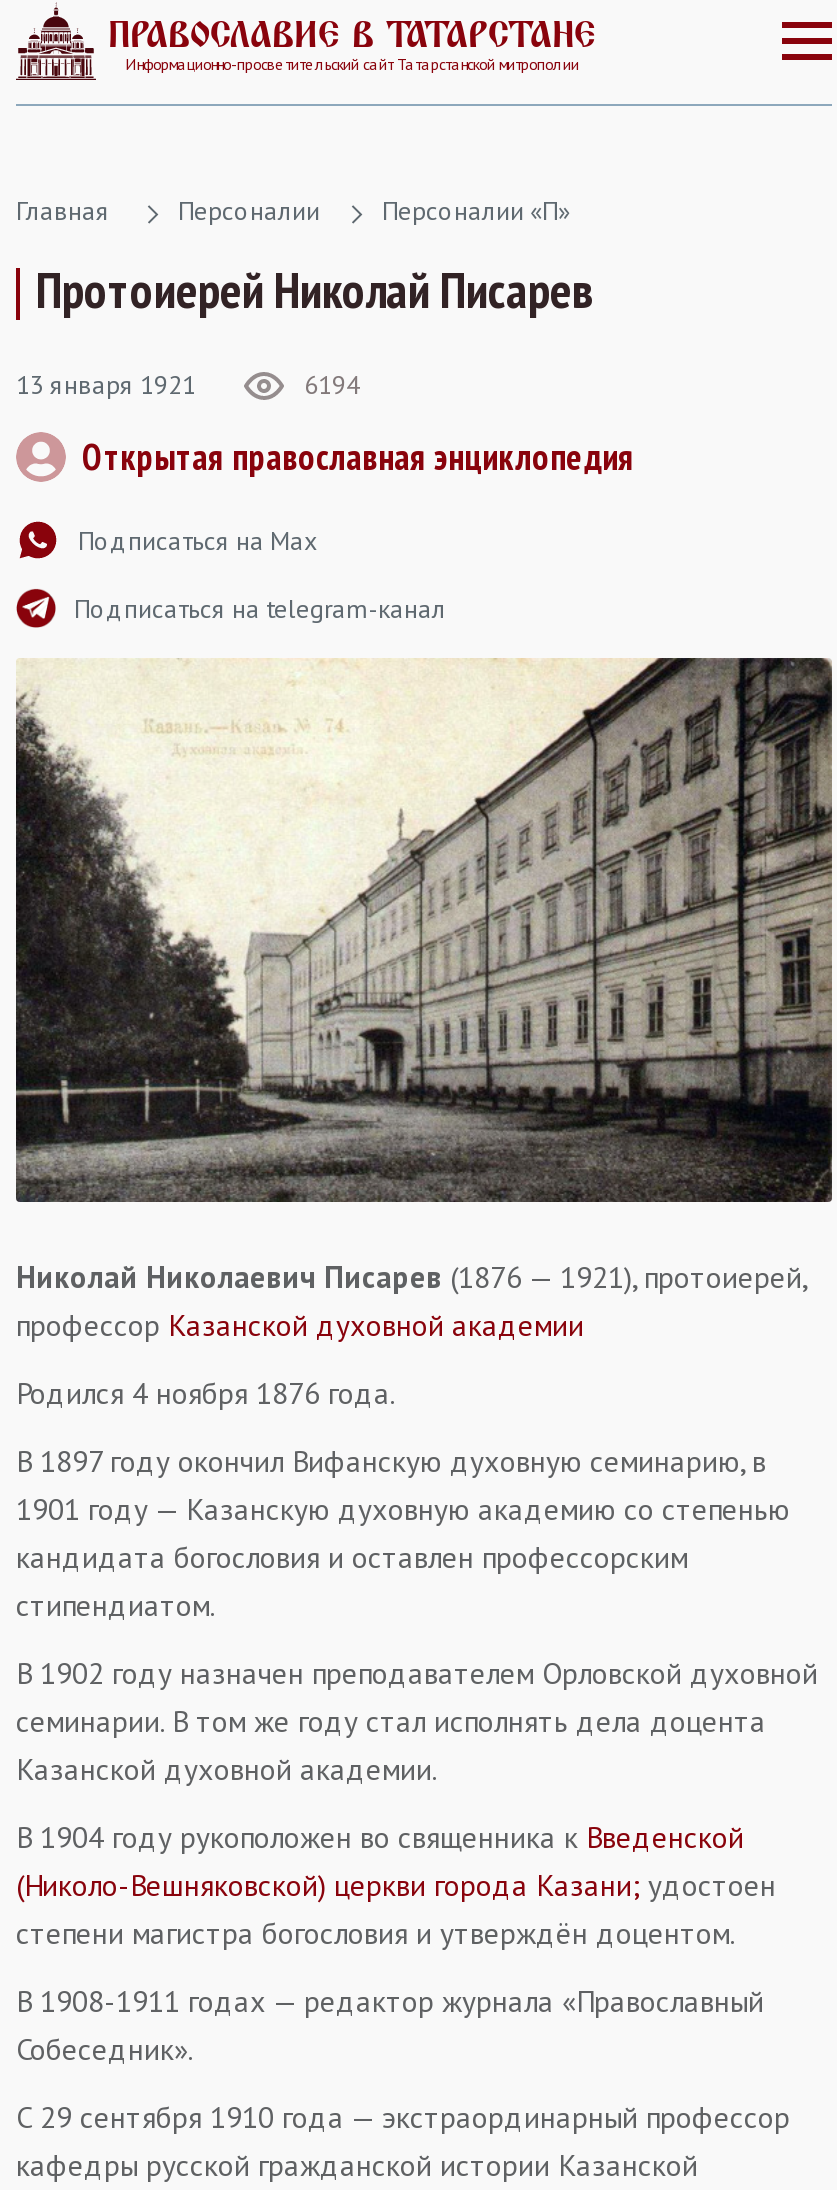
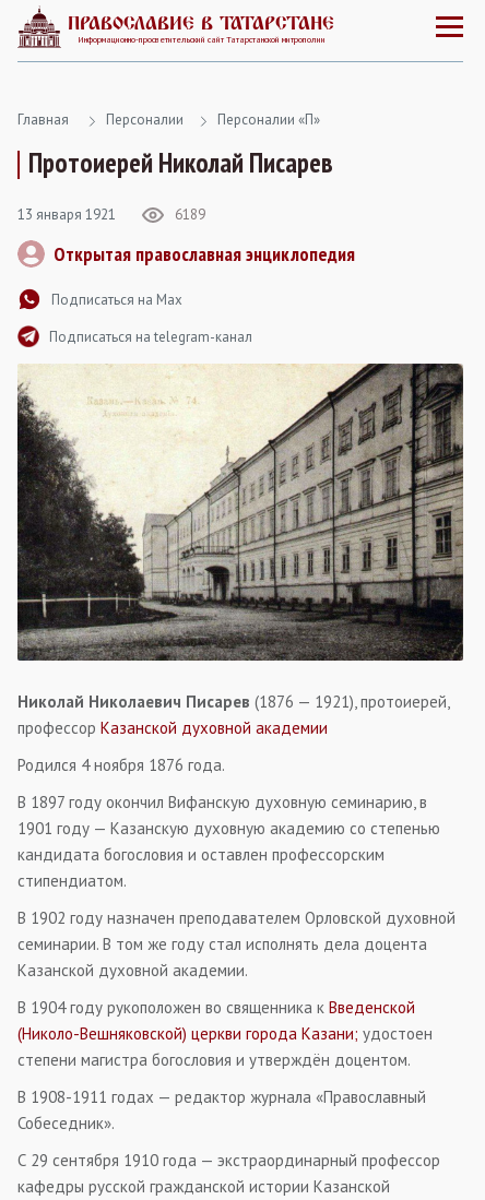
[304,368,360,402] 6194 -> [175,205,205,224] 6189

